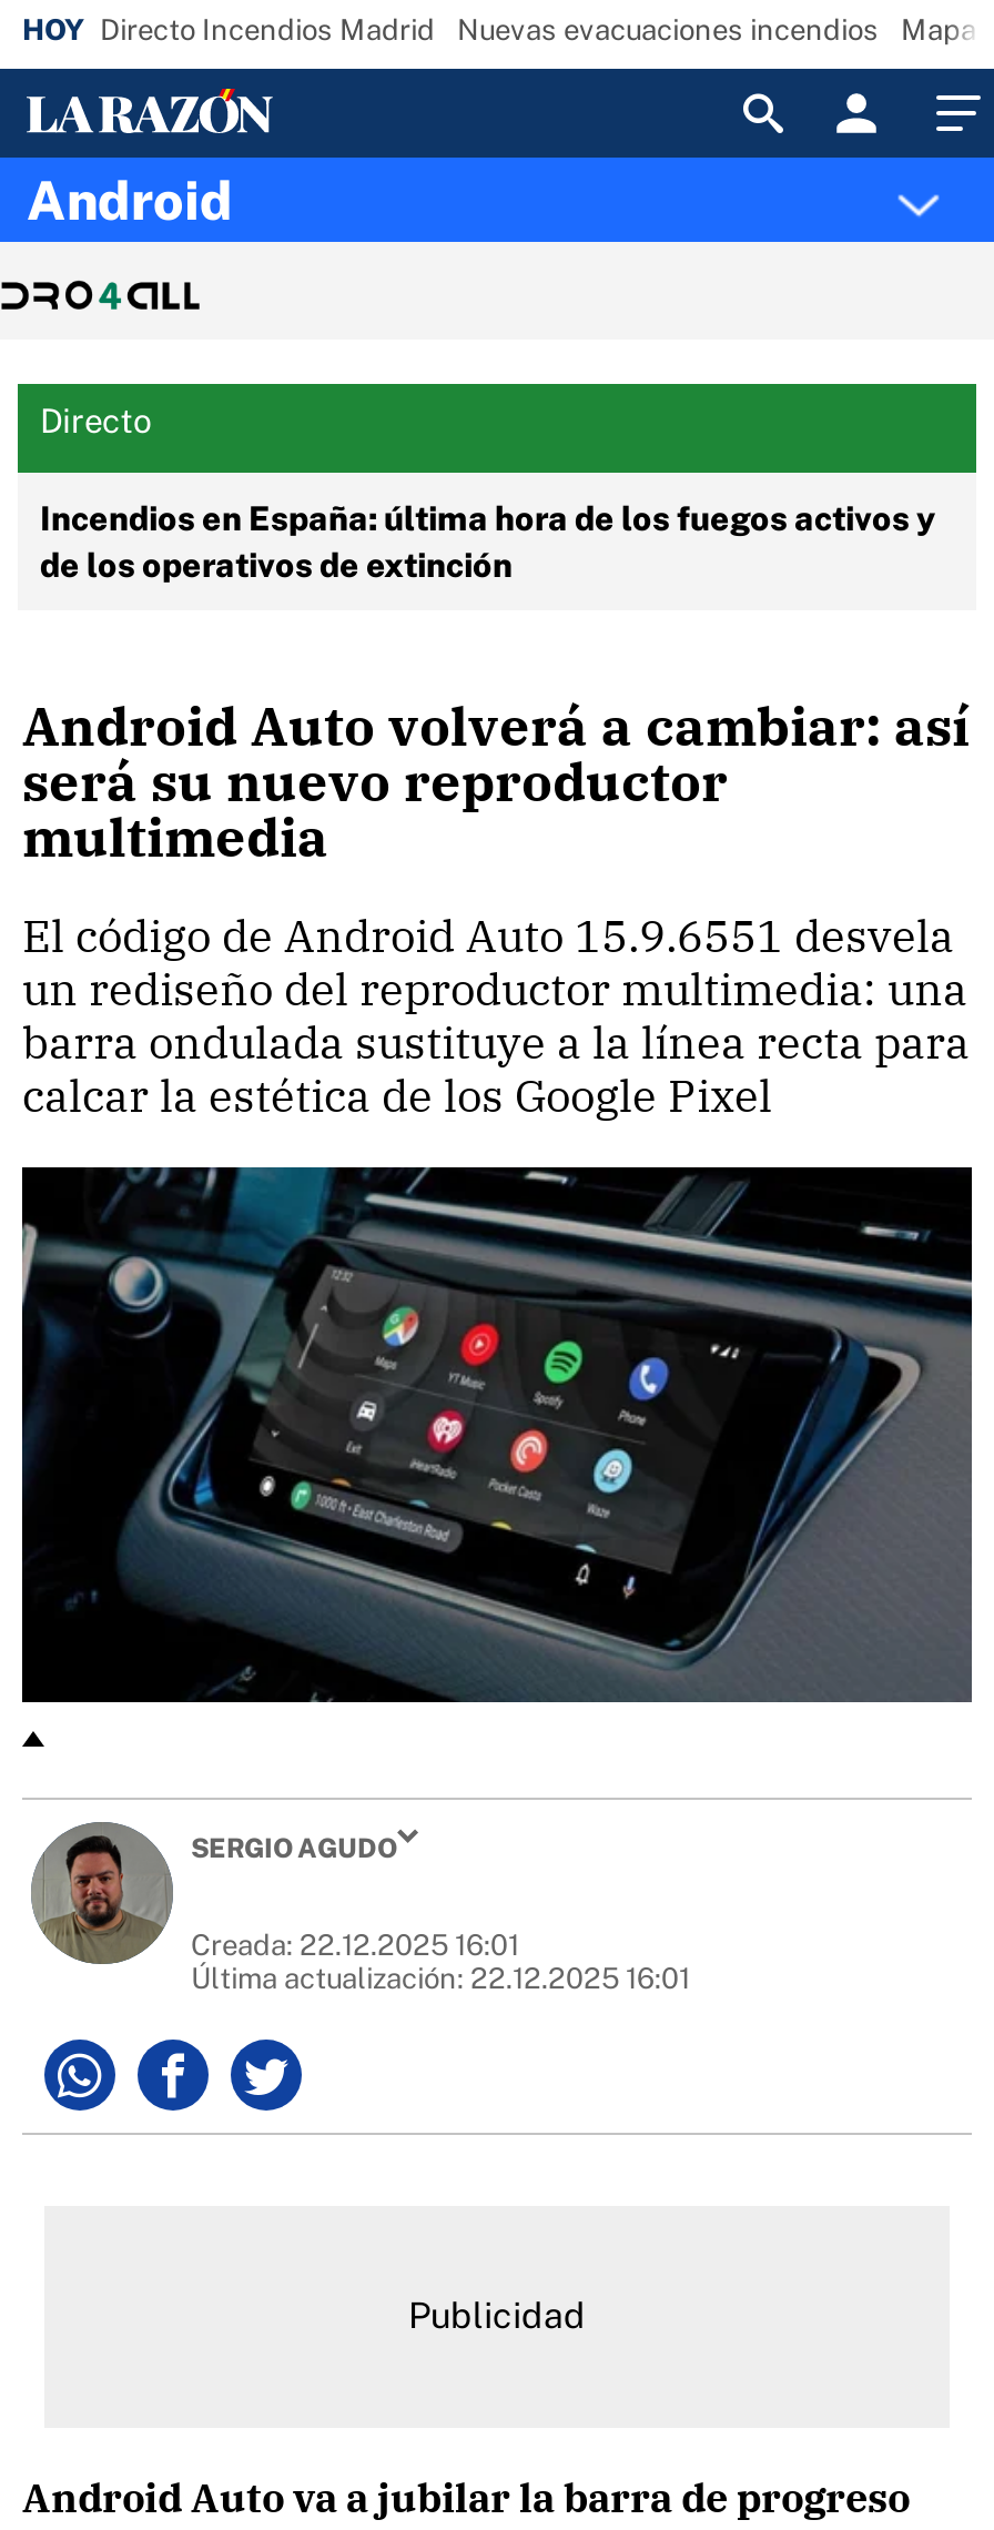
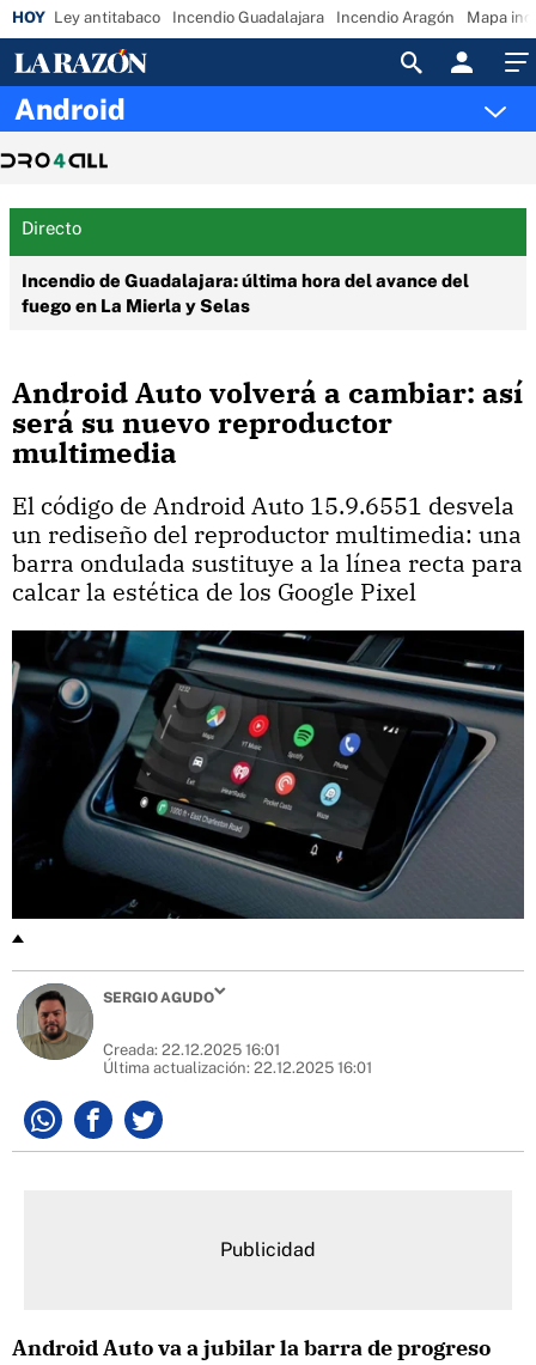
[100,13,879,47] Directo Incendios Madrid | Nuevas evacuaciones incendios -> [54,8,455,26] Ley antitabaco | Incendio Guadalajara | Incendio Aragón
[40,499,936,584] Incendios en España: última hora de los fuegos activos y | de los operativos de extinción -> [22,270,469,316] Incendio de Guadalajara: última hora del avance del | fuego en La Mierla y Selas

